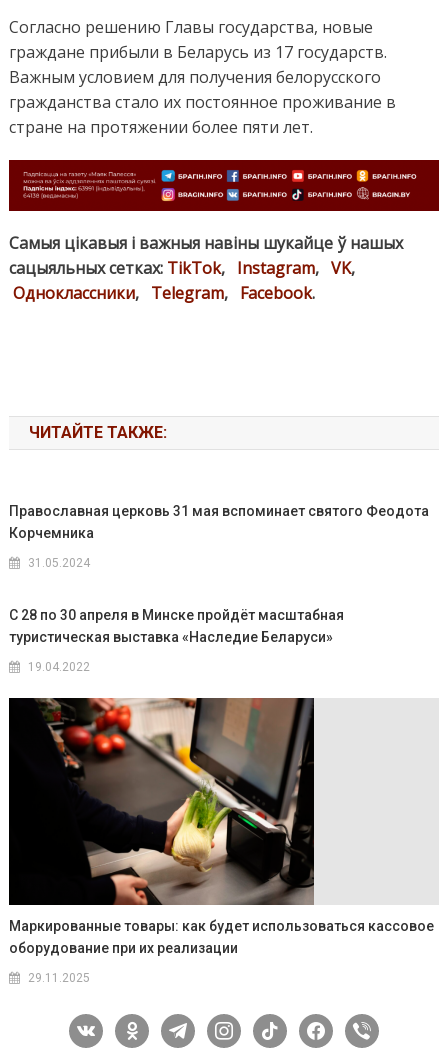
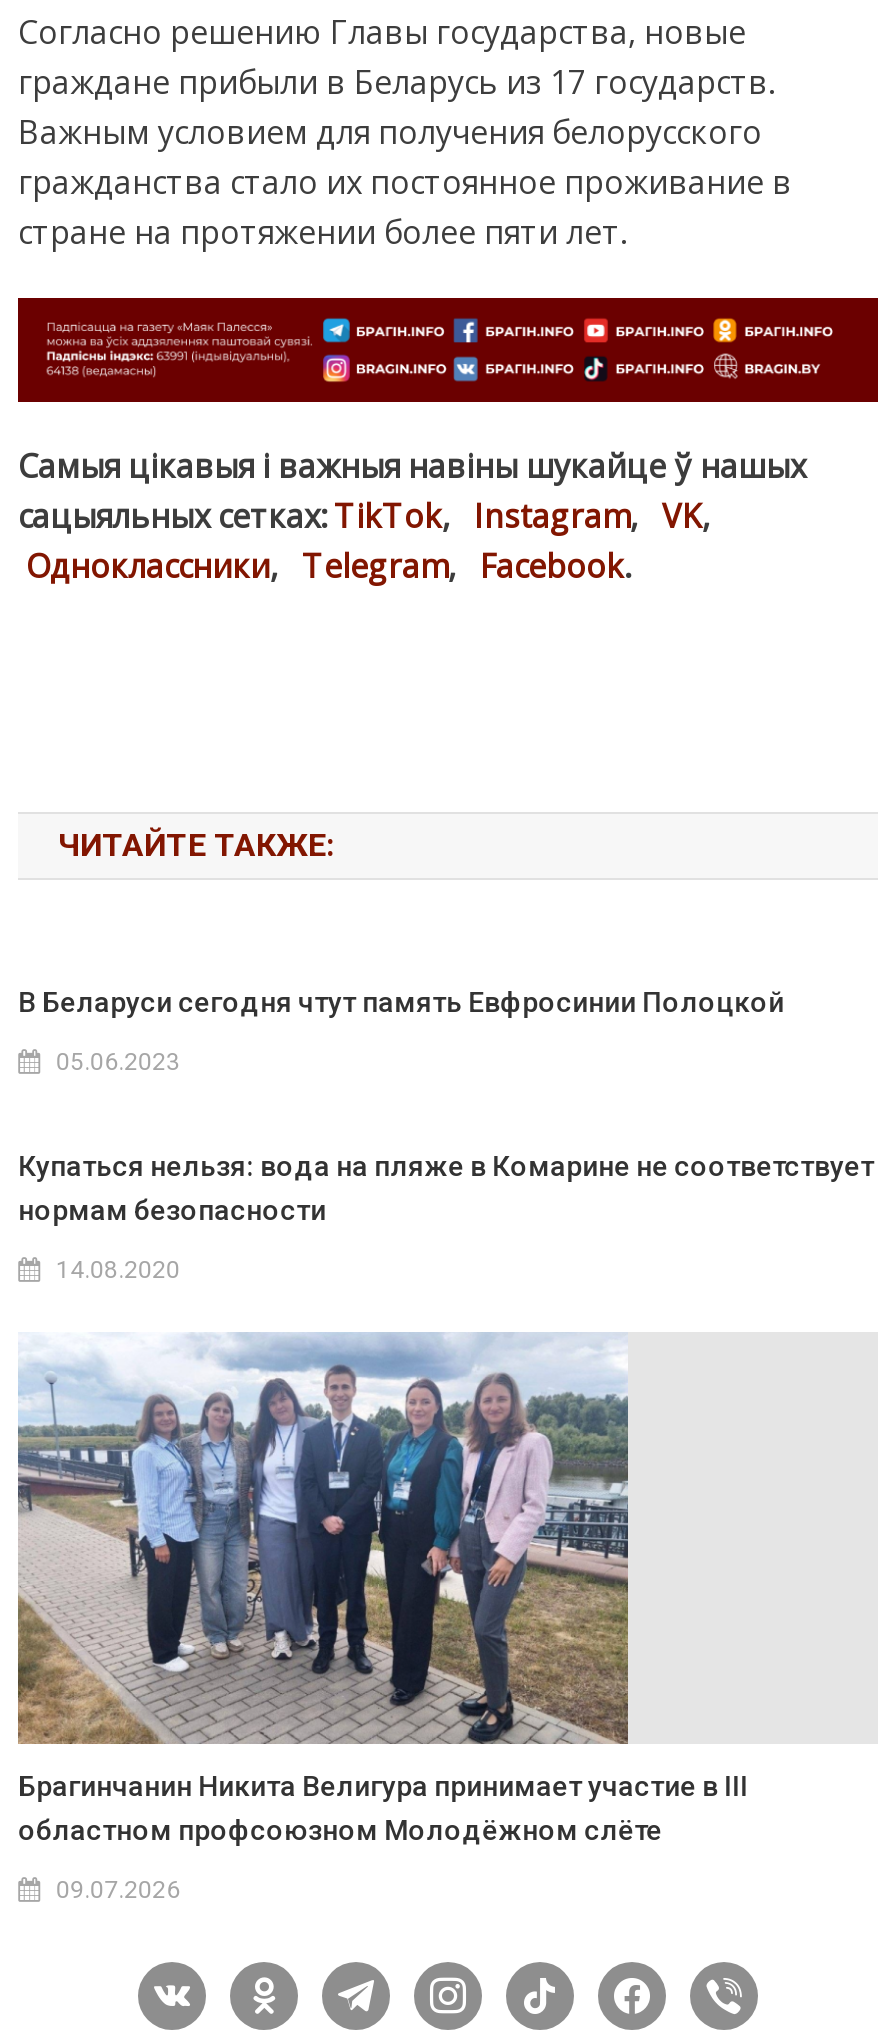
[9,503,429,541] Православная церковь 31 мая вспоминает святого Феодота | Корчемника -> [18,985,784,1017] В Беларуси сегодня чтут память Евфросинии Полоцкой
[28,556,90,570] 31.05.2024 -> [56,1047,180,1075] 05.06.2023
[9,607,344,645] С 28 по 30 апреля в Минске пройдёт масштабная | туристическая выставка «Наследие Беларуси» -> [18,1149,874,1225] Купаться нельзя: вода на пляже в Комарине не соответствует | нормам безопасности
[28,660,90,674] 19.04.2022 -> [56,1255,180,1283] 14.08.2020
[8,697,434,956] [image] | Маркированные товары: как будет использоваться кассовое | оборудование при их реализации -> [16,1332,748,1845] [image] | Брагинчанин Никита Велигура принимает участие в III | областном профсоюзном Молодёжном слёте
[28,971,90,985] 29.11.2025 -> [56,1875,180,1903] 09.07.2026

